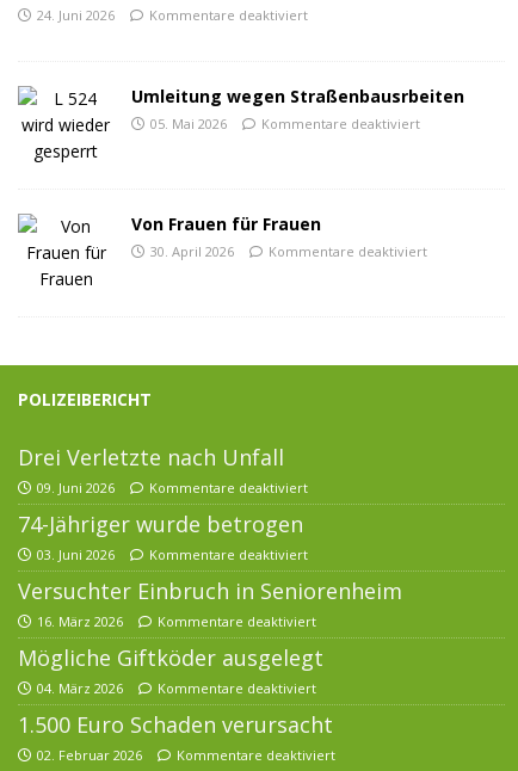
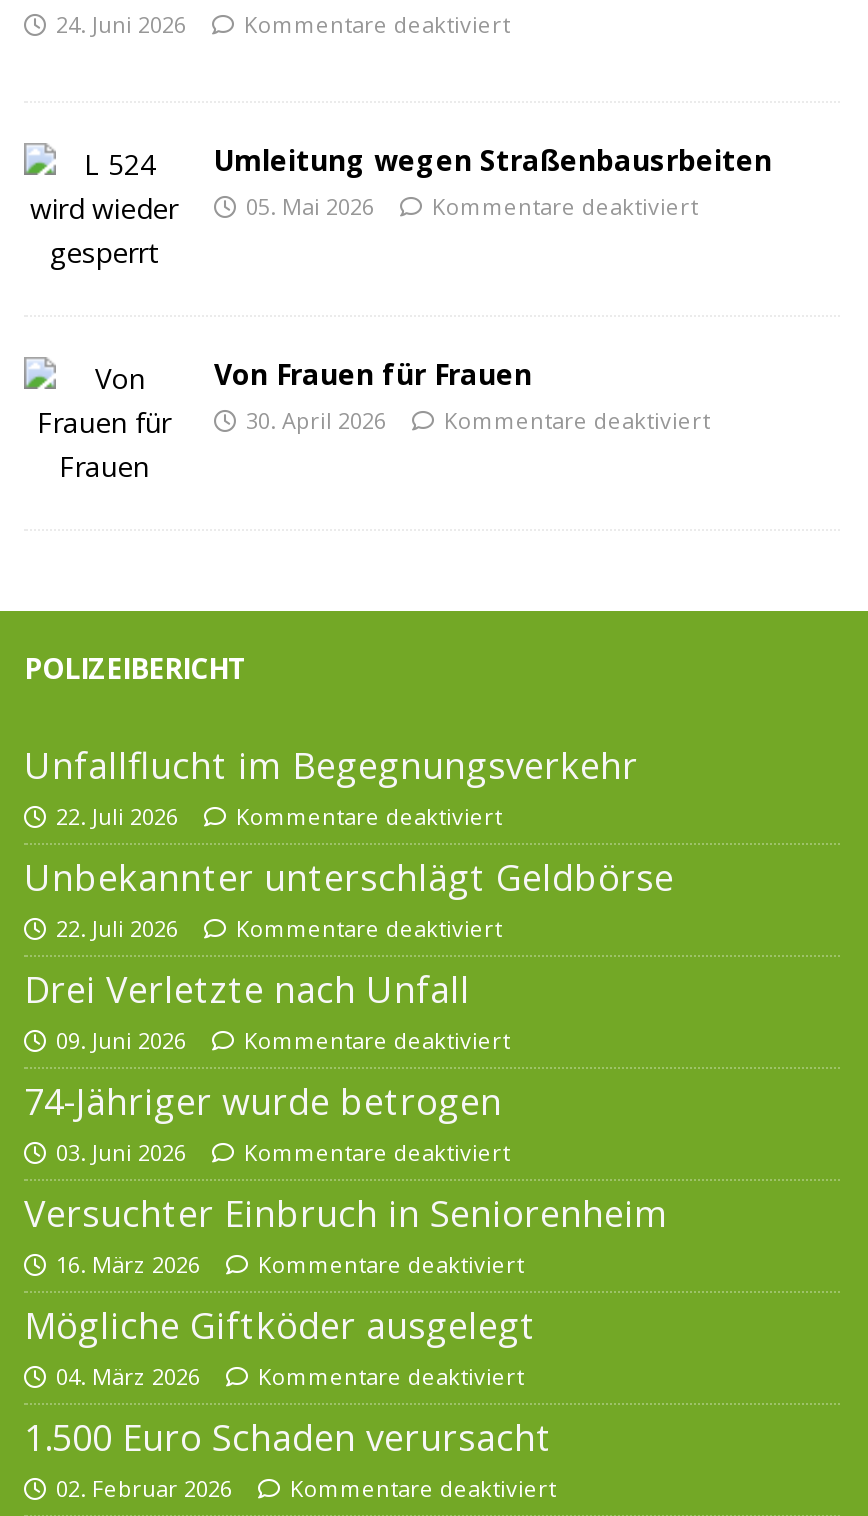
none -> [24,741,674,943] Unfallflucht im Begegnungsverkehr | 22. Juli 2026 | Kommentare deaktiviert | Unbekannter unterschlägt Geldbörse | 22. Juli 2026 | Kommentare deaktiviert

